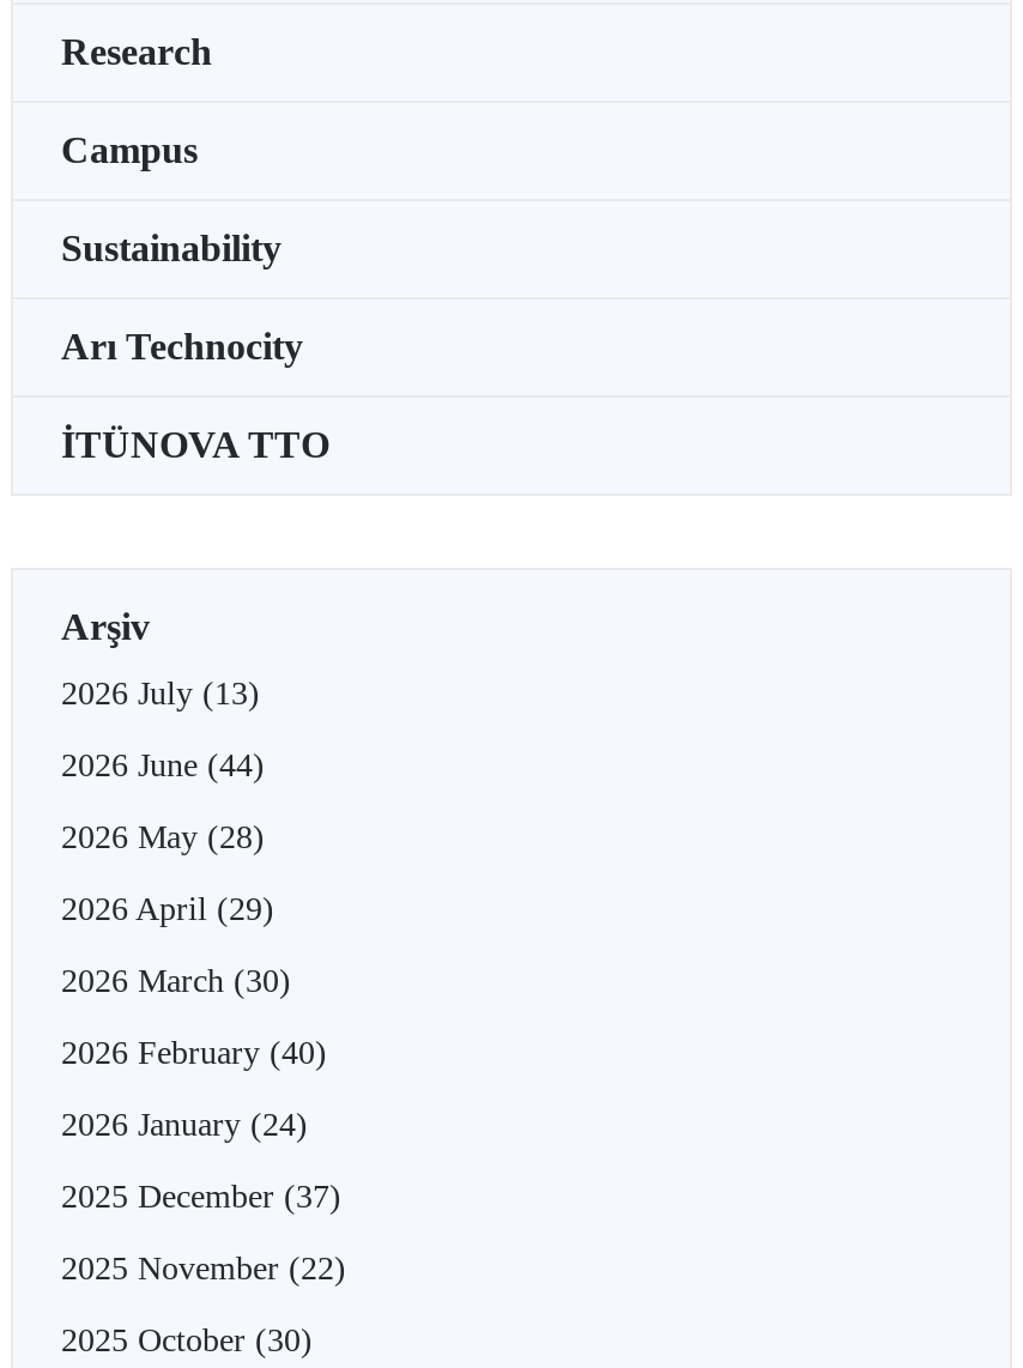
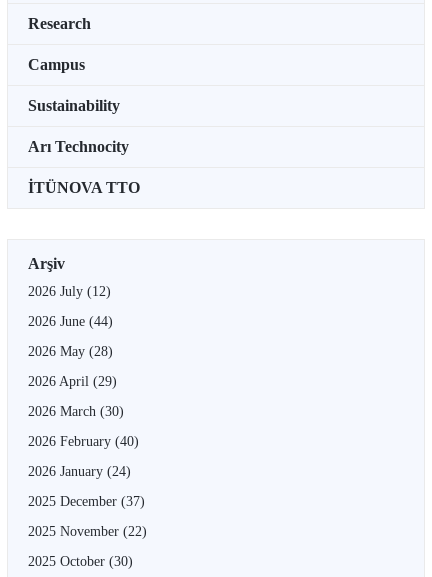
[61,675,260,711] 2026 July (13) -> [28,284,111,299] 2026 July (12)

